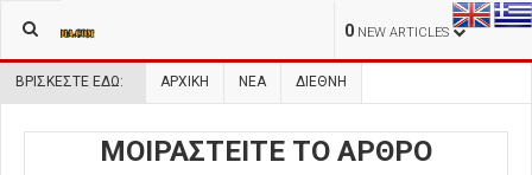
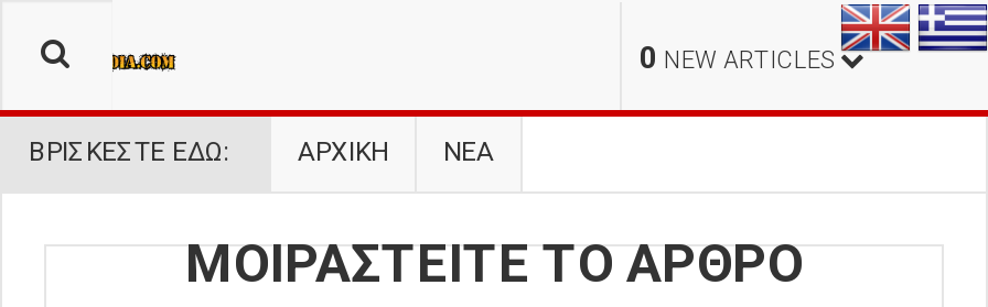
[296,73,347,90] ΔΙΕΘΝΗ -> none

